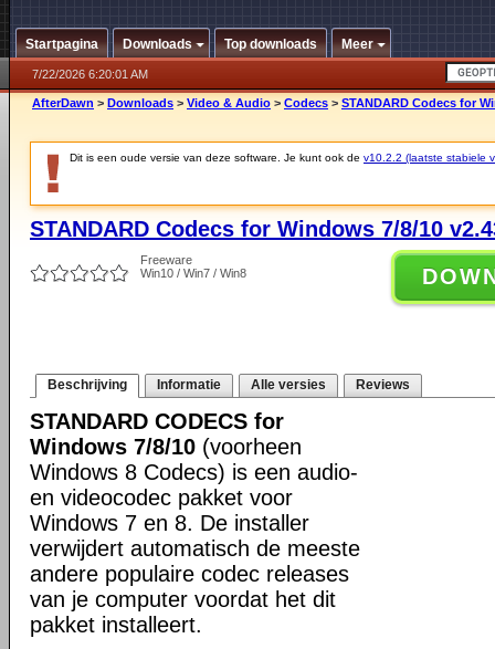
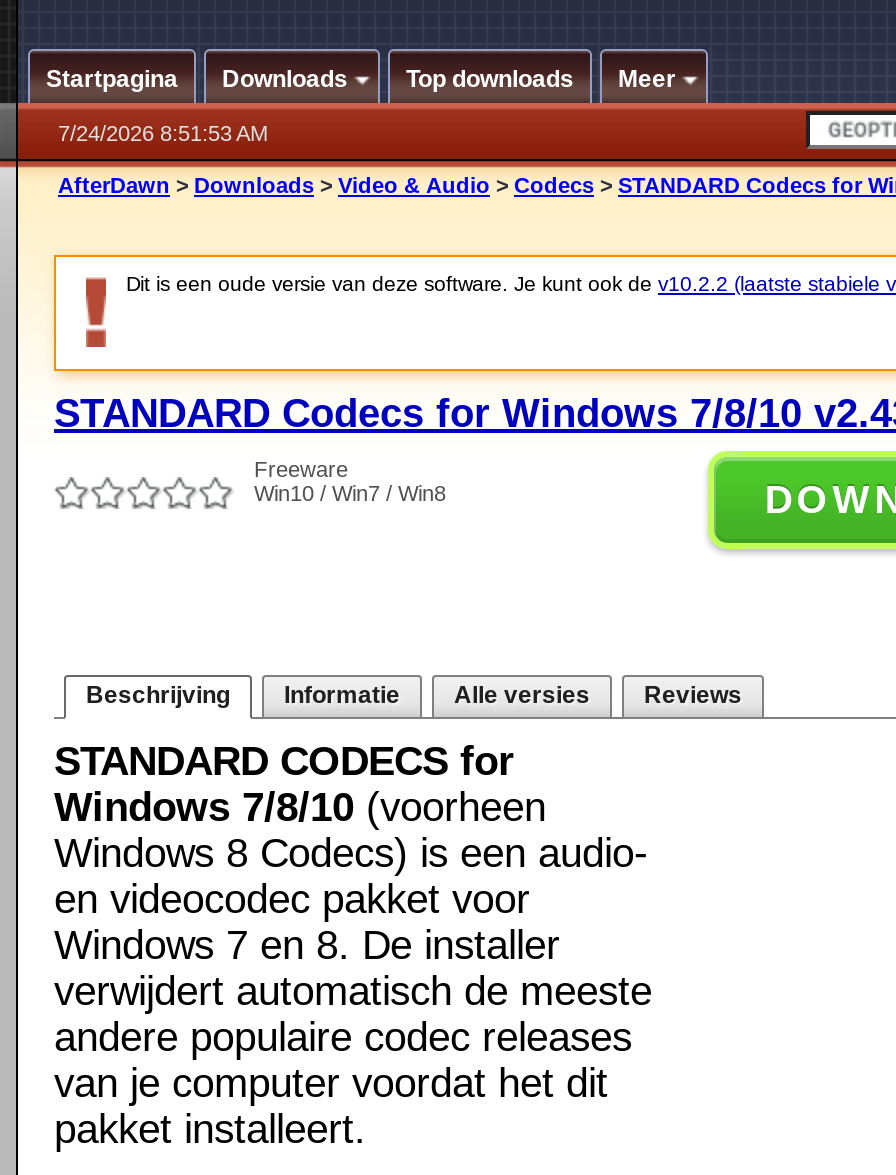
[32,67,148,81] 7/22/2026 6:20:01 AM -> [58,121,268,145] 7/24/2026 8:51:53 AM

